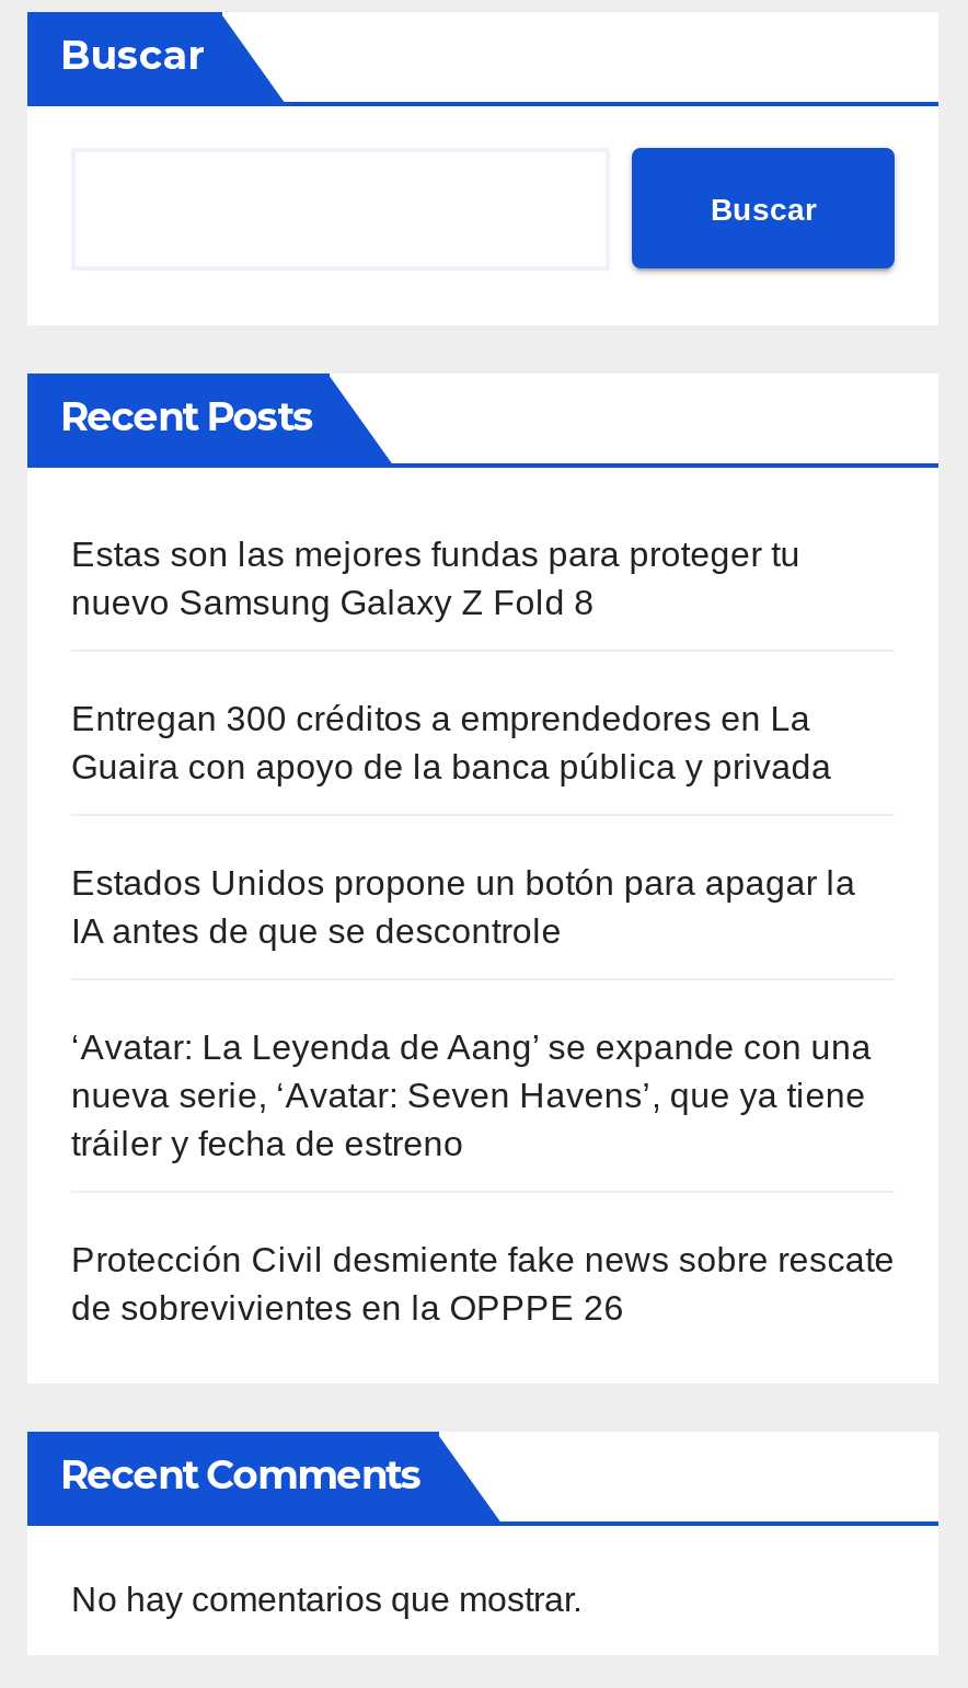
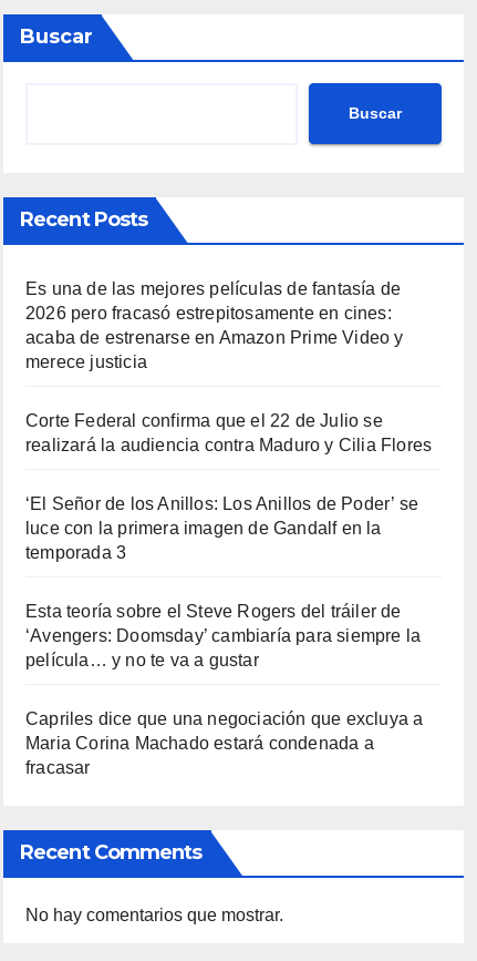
[71,536,800,621] Estas son las mejores fundas para proteger tu | nuevo Samsung Galaxy Z Fold 8 -> [25,279,404,371] Es una de las mejores películas de fantasía de | 2026 pero fracasó estrepitosamente en cines: | acaba de estrenarse en Amazon Prime Video y | merece justicia
[71,700,832,785] Entregan 300 créditos a emprendedores en La | Guaira con apoyo de la banca pública y privada -> [25,411,432,454] Corte Federal confirma que el 22 de Julio se | realizará la audiencia contra Maduro y Cilia Flores
[71,864,856,950] Estados Unidos propone un botón para apagar la | IA antes de que se descontrole -> [25,494,418,562] ‘El Señor de los Anillos: Los Anillos de Poder’ se | luce con la primera imagen de Gandalf en la | temporada 3
[71,1029,871,1162] ‘Avatar: La Leyenda de Aang’ se expande con una | nueva serie, ‘Avatar: Seven Havens’, que ya tiene | tráiler y fecha de estreno -> [25,602,421,669] Esta teoría sobre el Steve Rogers del tráiler de | ‘Avengers: Doomsday’ cambiaría para siempre la | película… y no te va a gustar
[71,1241,895,1327] Protección Civil desmiente fake news sobre rescate | de sobrevivientes en la OPPPE 26 -> [25,709,423,777] Capriles dice que una negociación que excluya a | Maria Corina Machado estará condenada a | fracasar

